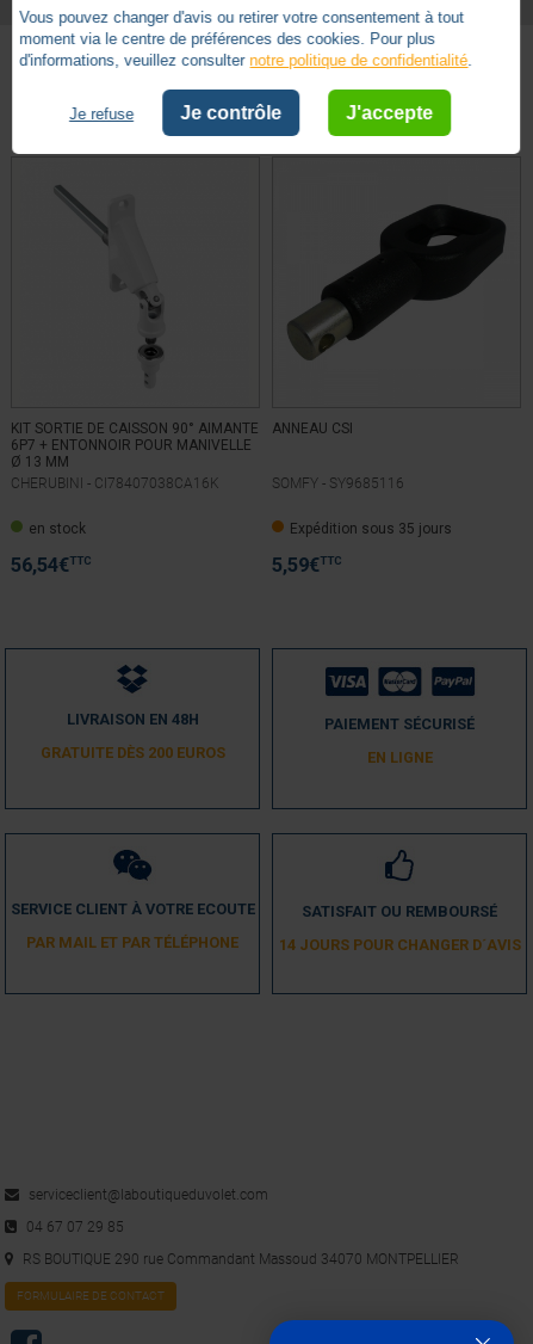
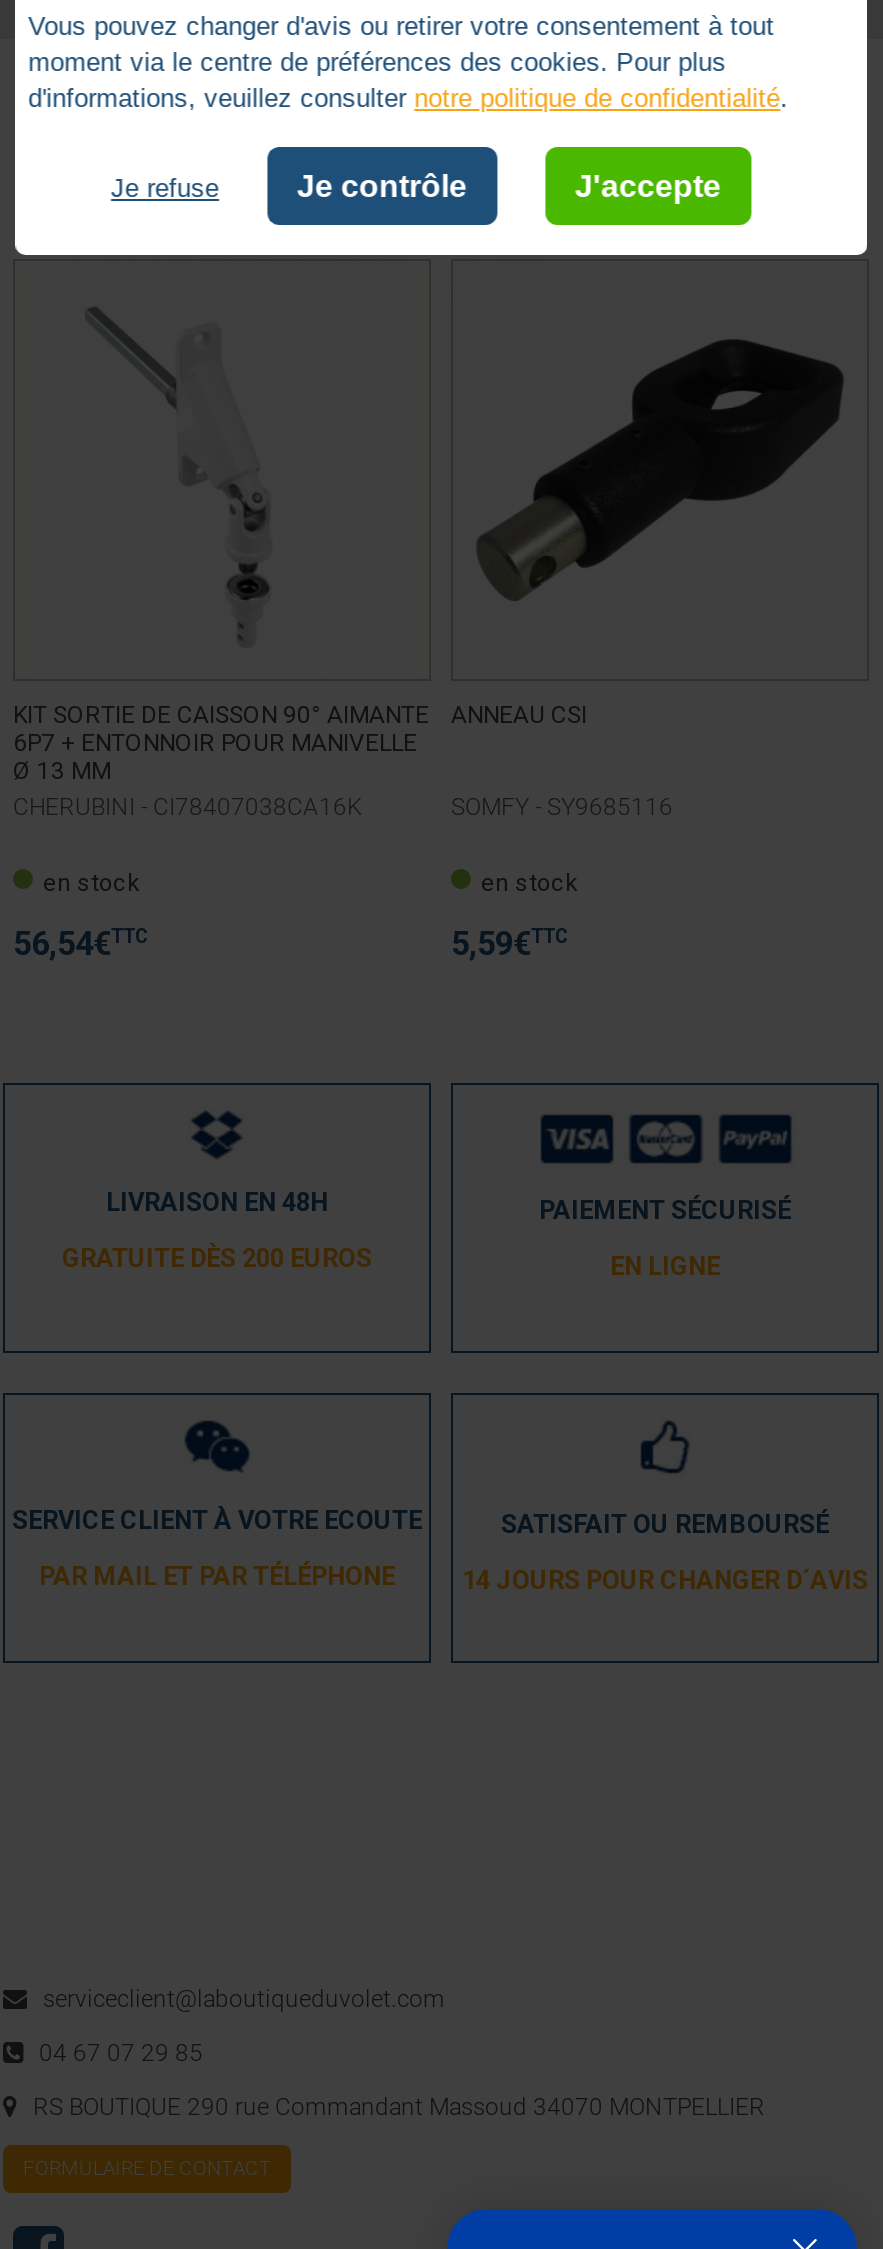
[290,521,452,537] Expédition sous 35 jours -> [481,869,577,897] en stock

